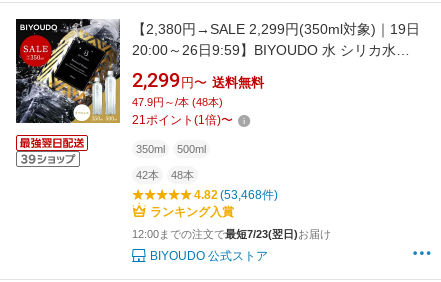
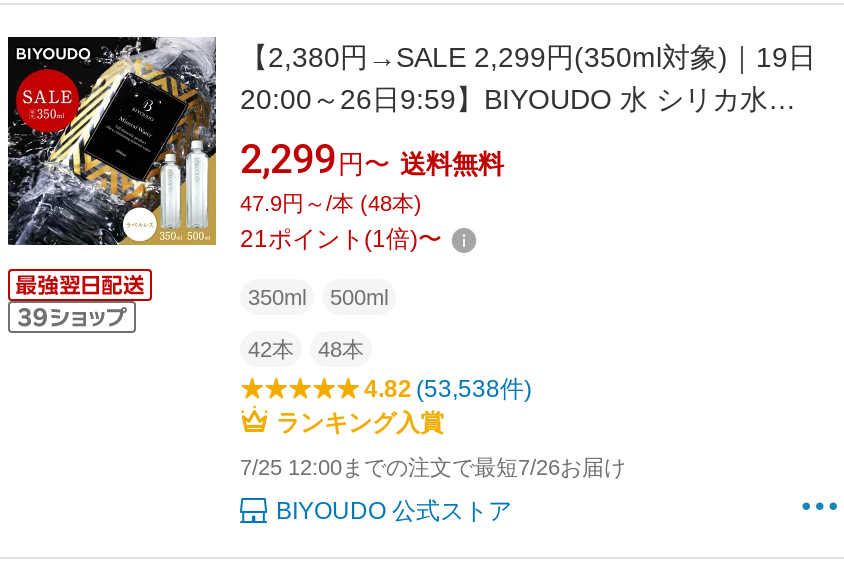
[194,188,278,202] 4.82 (53,468件) -> [364,375,532,403] 4.82 (53,538件)
[132,228,331,240] 12:00までの注文で最短7/23(翌日)お届け -> [240,455,626,479] 7/25 12:00までの注文で最短7/26お届け

